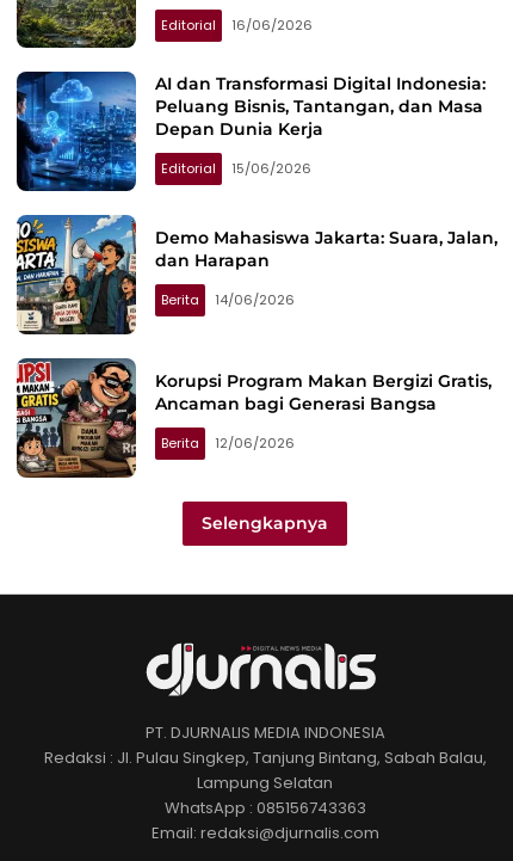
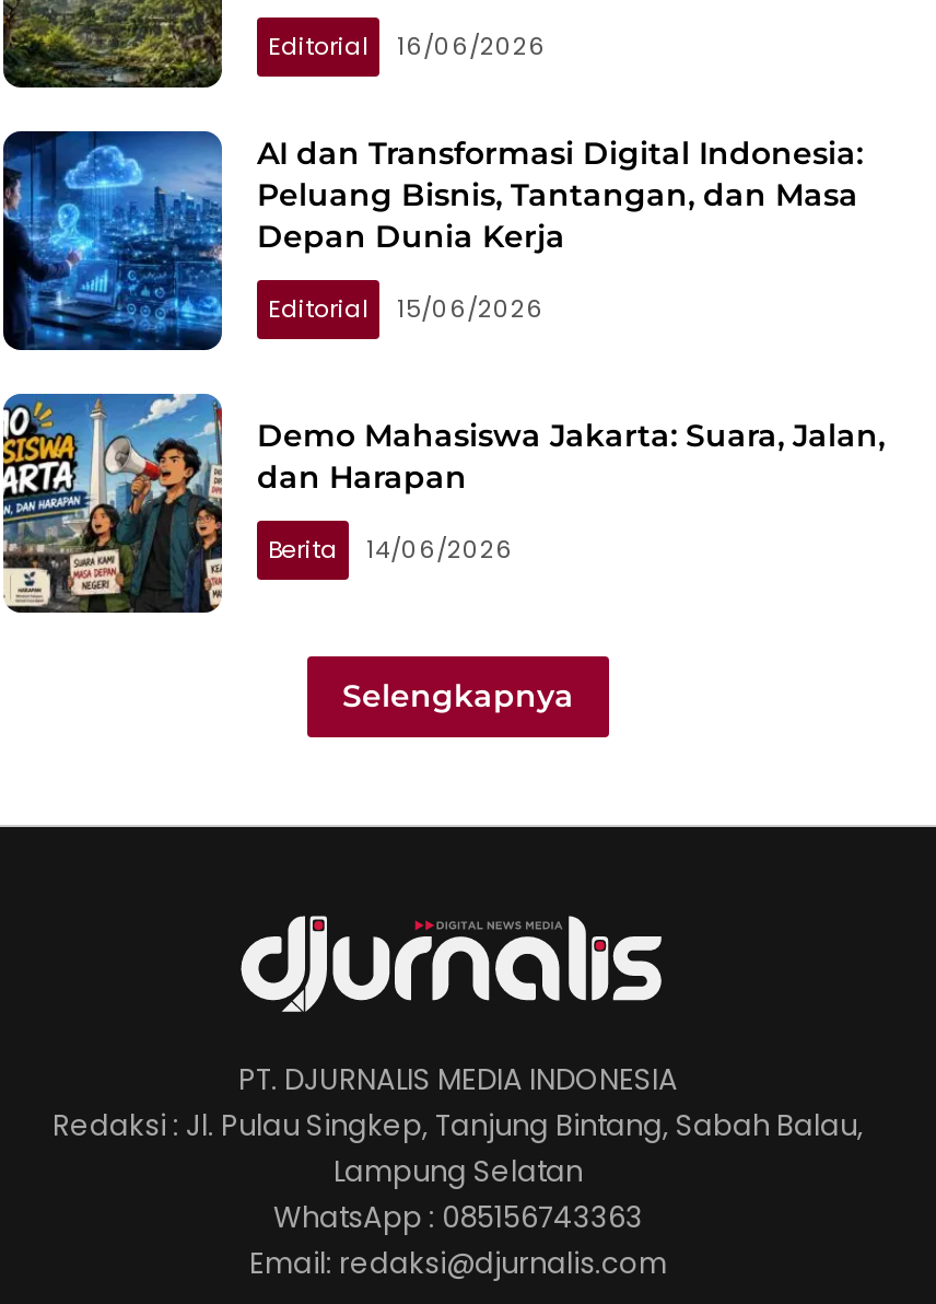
[16,358,492,478] [image] | Korupsi Program Makan Bergizi Gratis, | Ancaman bagi Generasi Bangsa | Berita | 12/06/2026 -> none

